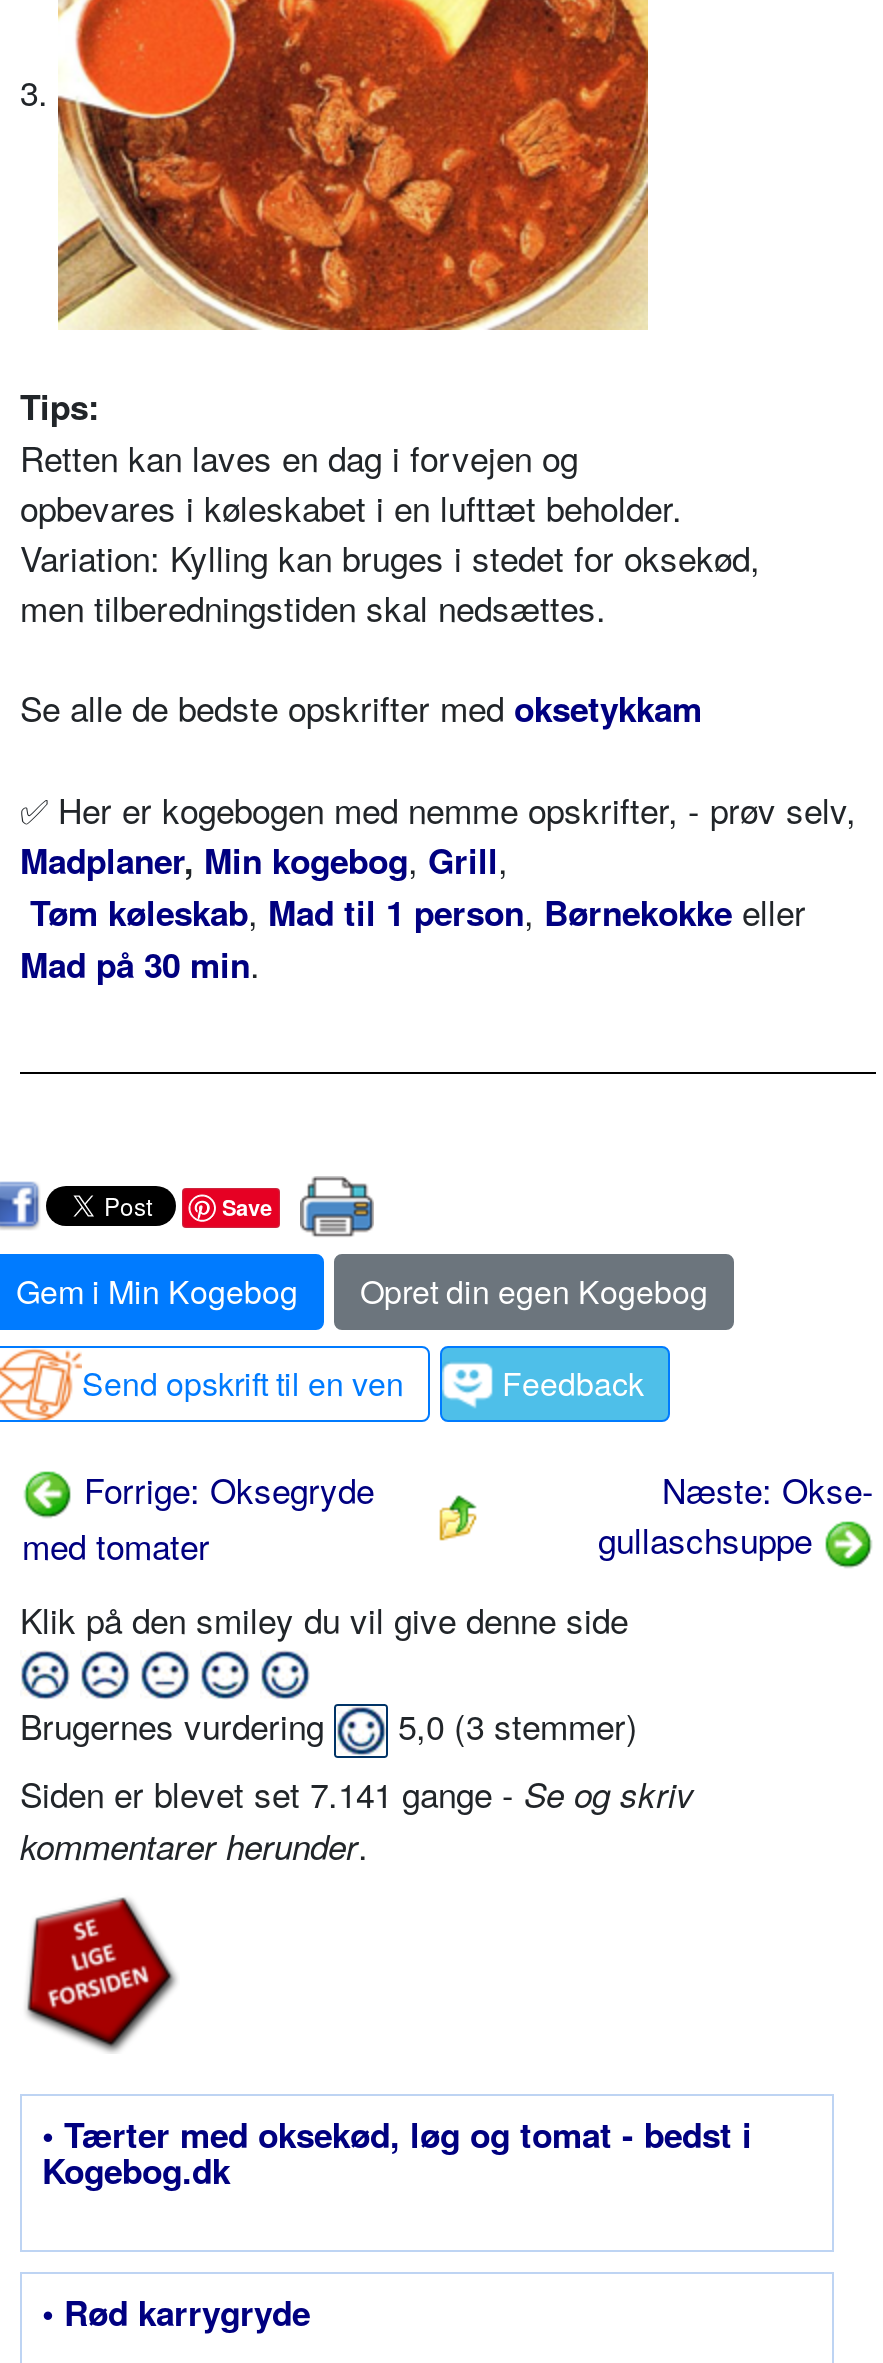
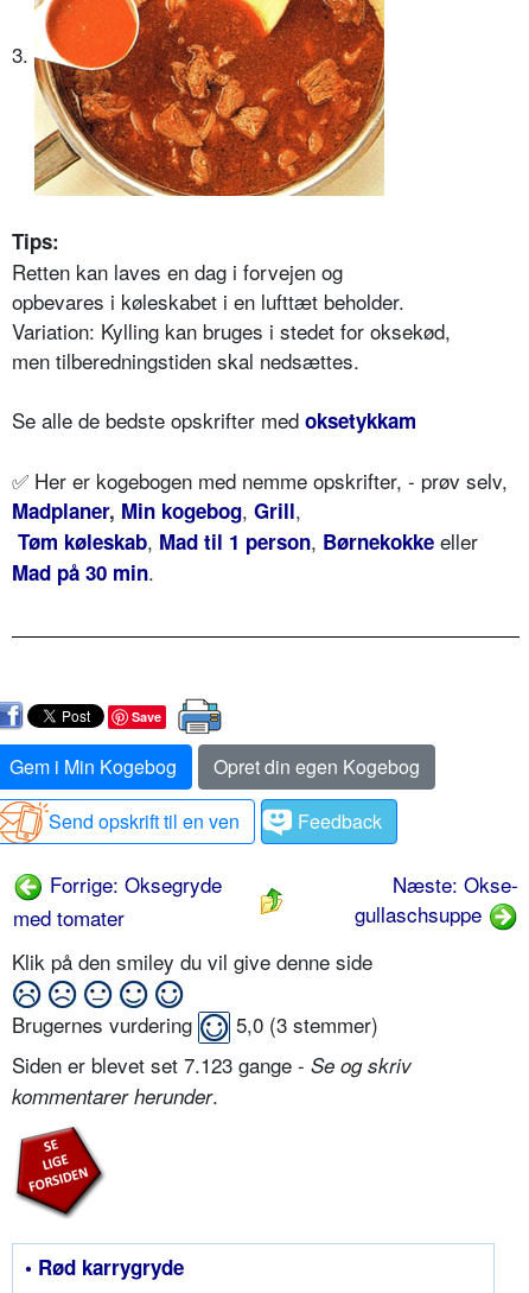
[20,1768,694,1818] Siden er blevet set 7.141 gange - Se og skriv -> [12,1050,412,1079] Siden er blevet set 7.123 gange - Se og skriv
[42,2110,752,2194] • Tærter med oksekød, løg og tomat - bedst i | Kogebog.dk -> none

